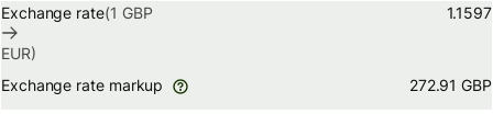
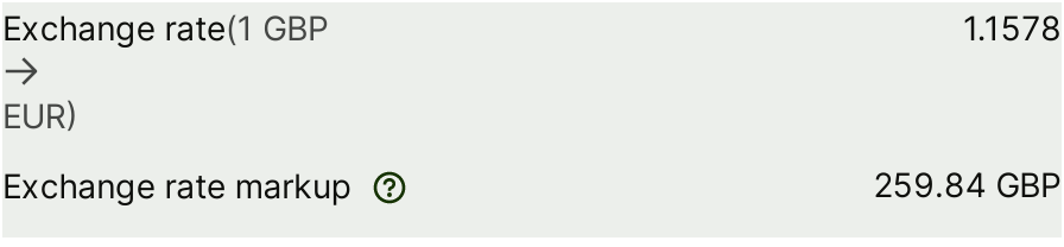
[446,3,492,22] 1.1597 -> [963,7,1062,48] 1.1578
[409,76,492,94] 272.91 GBP -> [874,164,1062,204] 259.84 GBP

